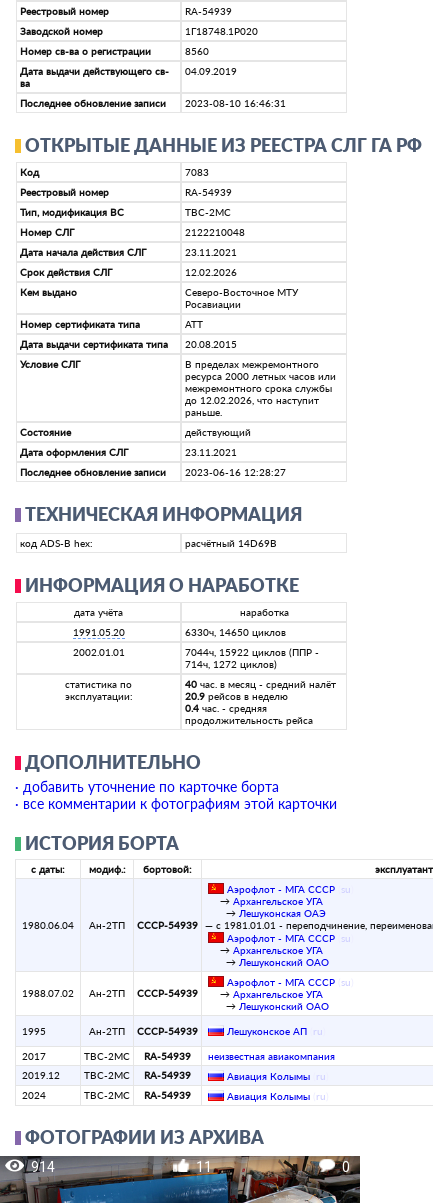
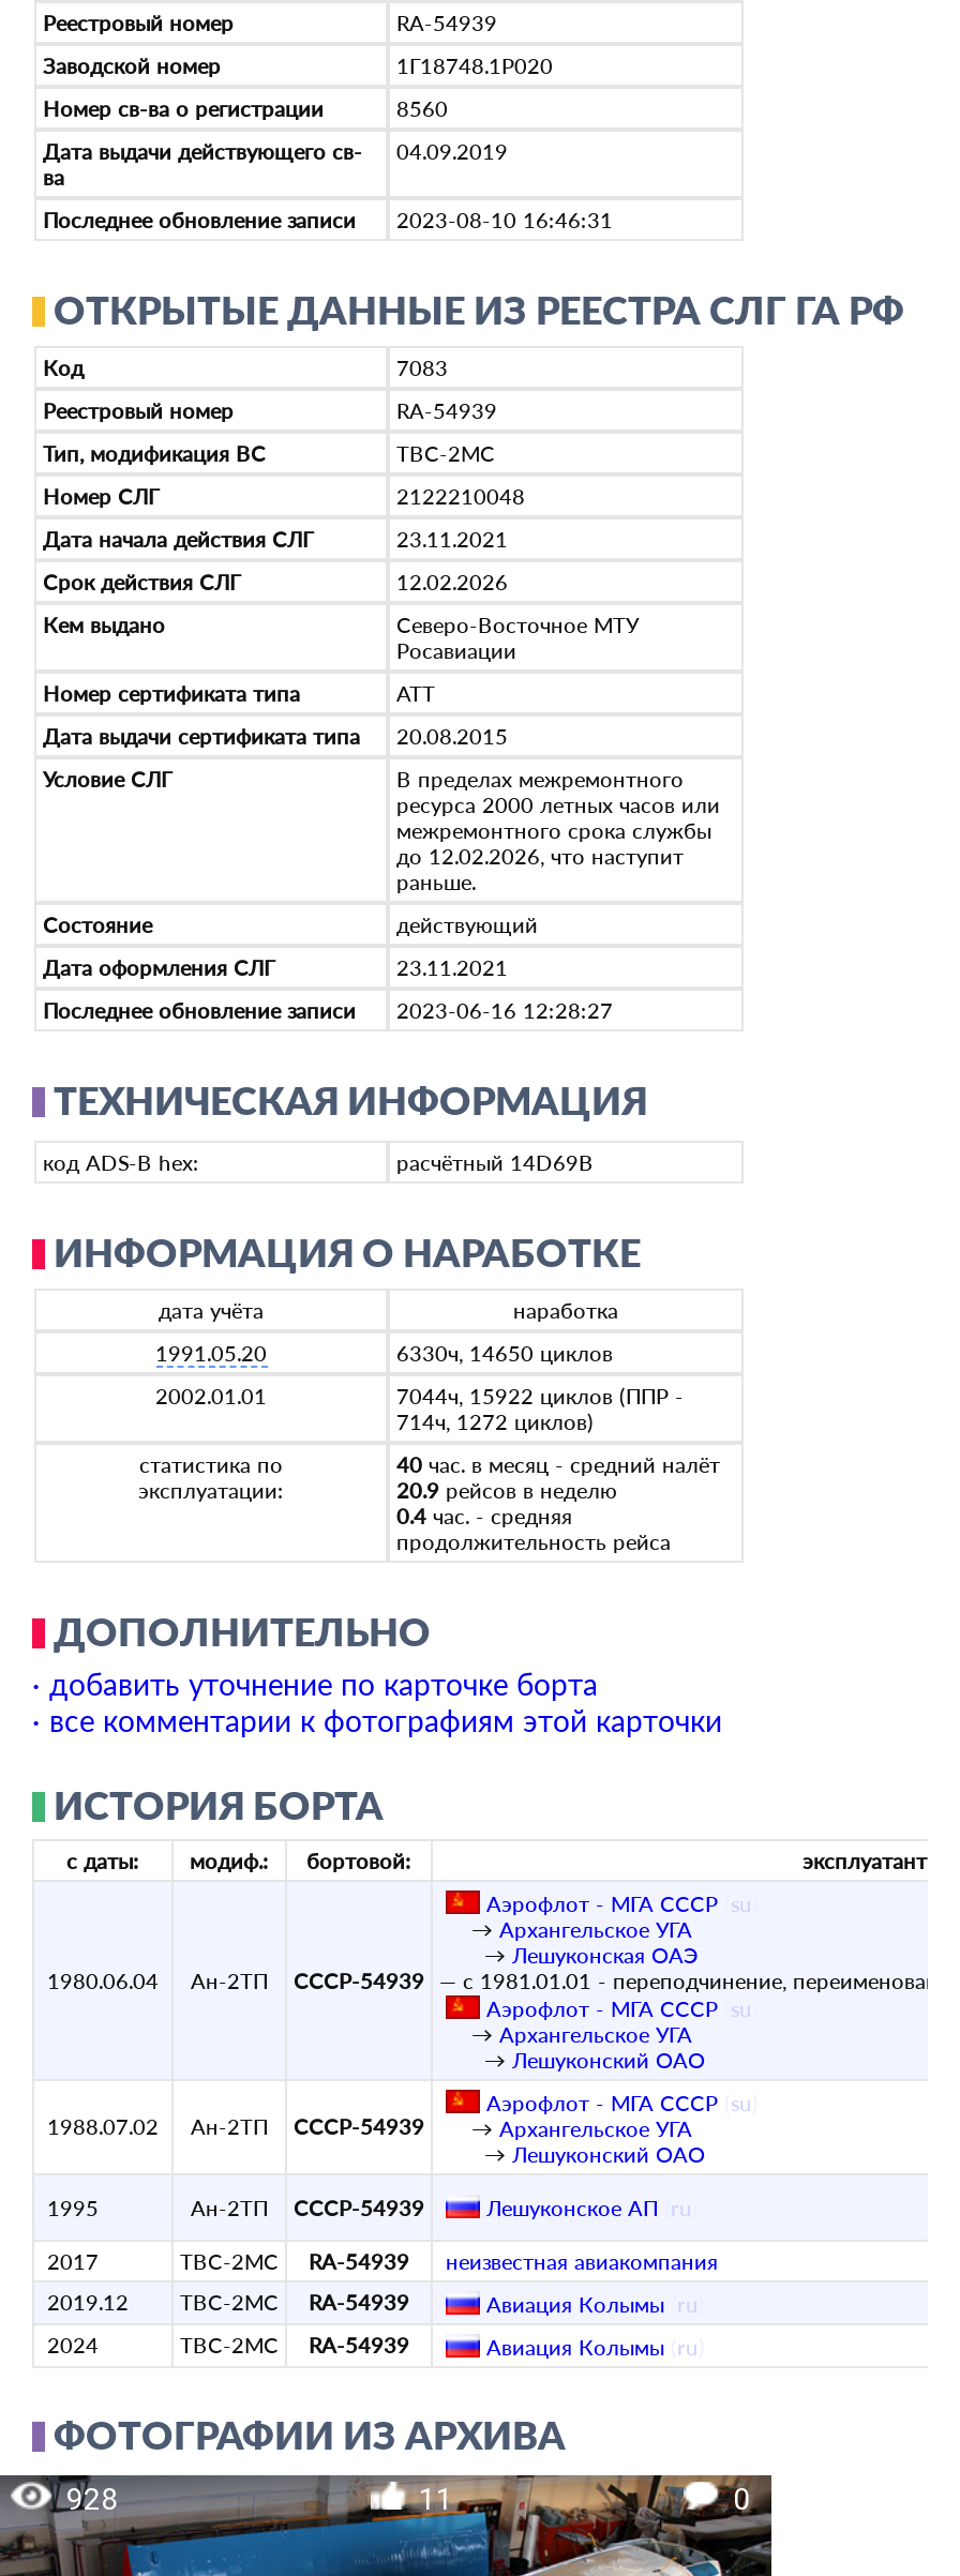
[25,1159,55,1175] 914 -> [54,2482,118,2516] 928

